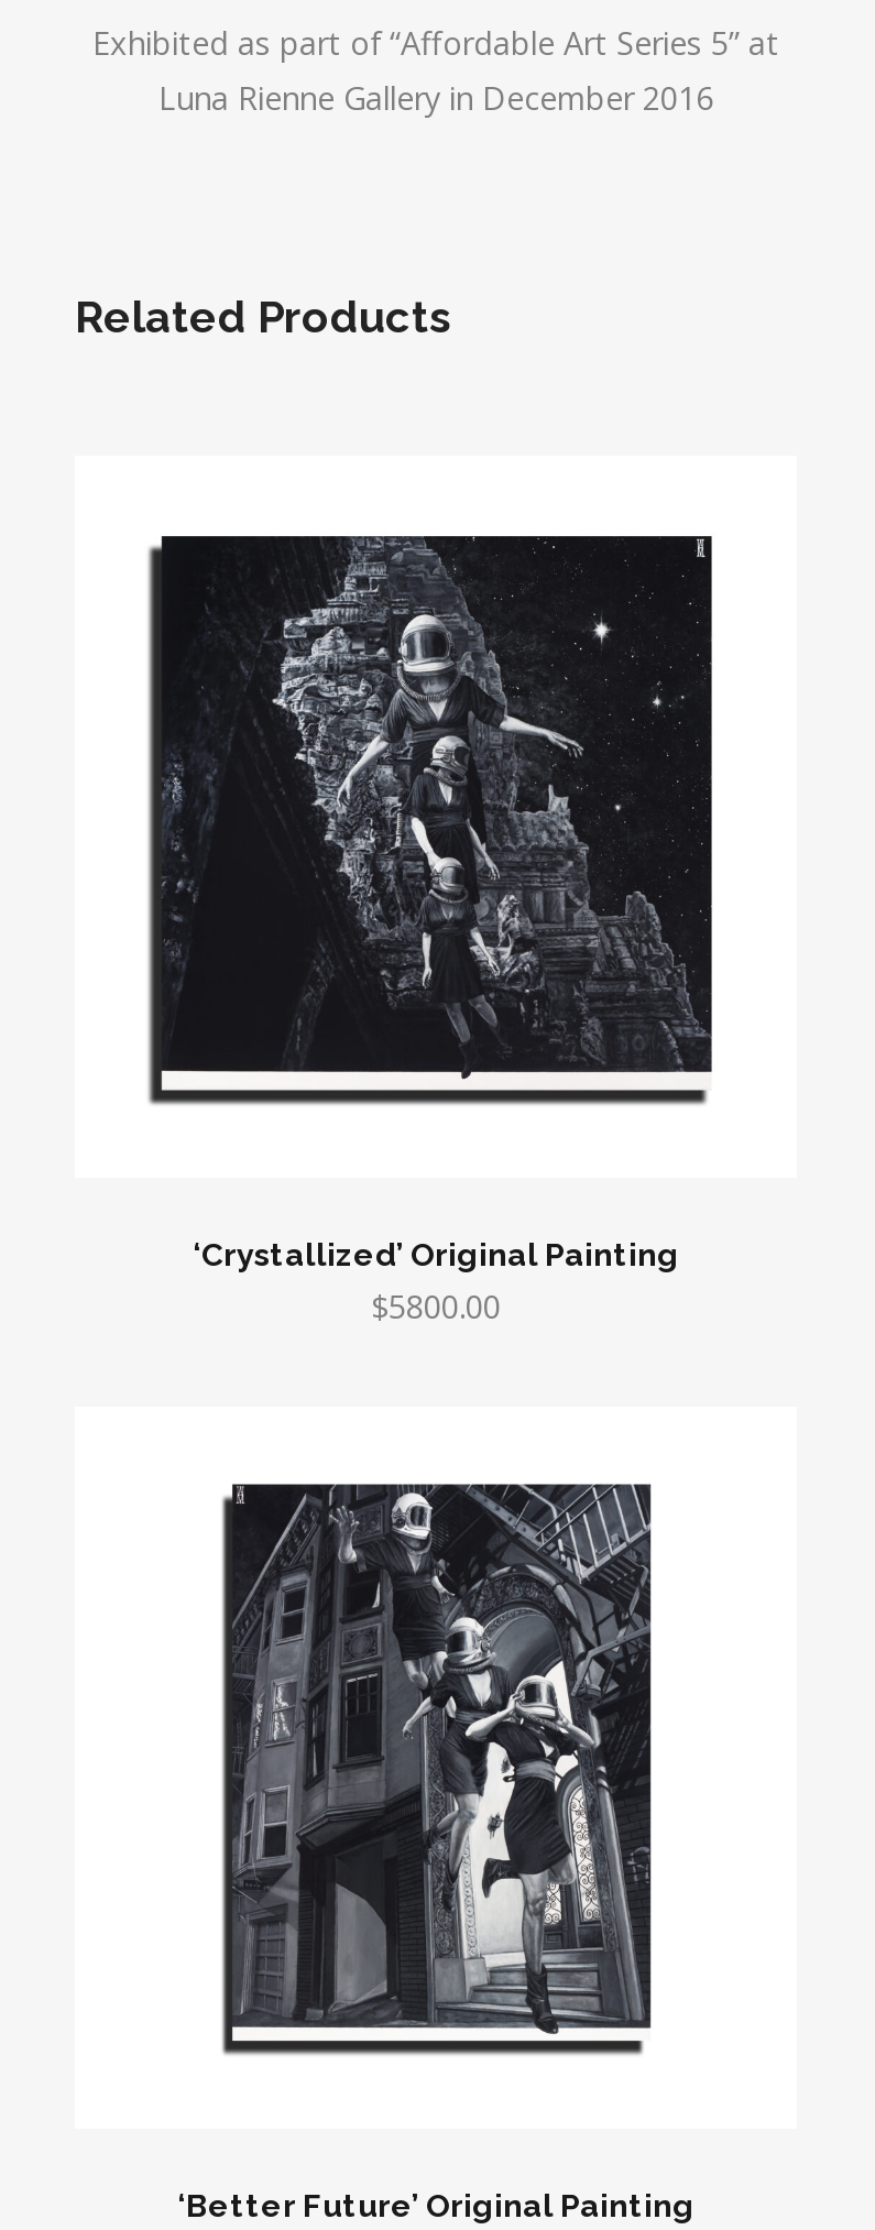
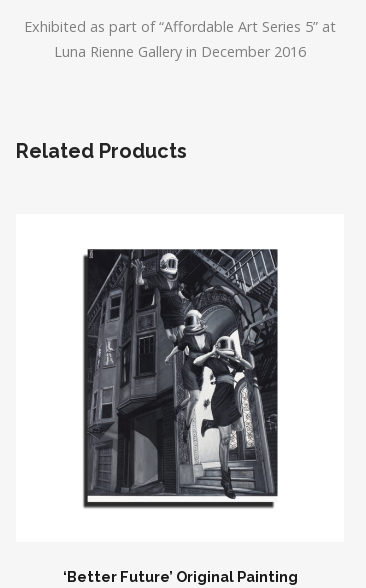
[147,533,713,1105] [image] -> none
[193,1235,679,1327] ‘Crystallized’ Original Painting | $5800.00 -> none

